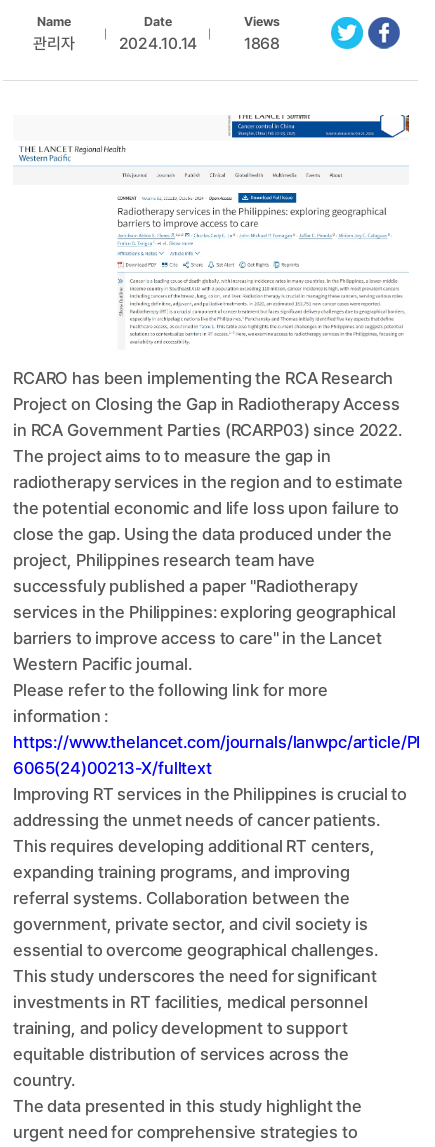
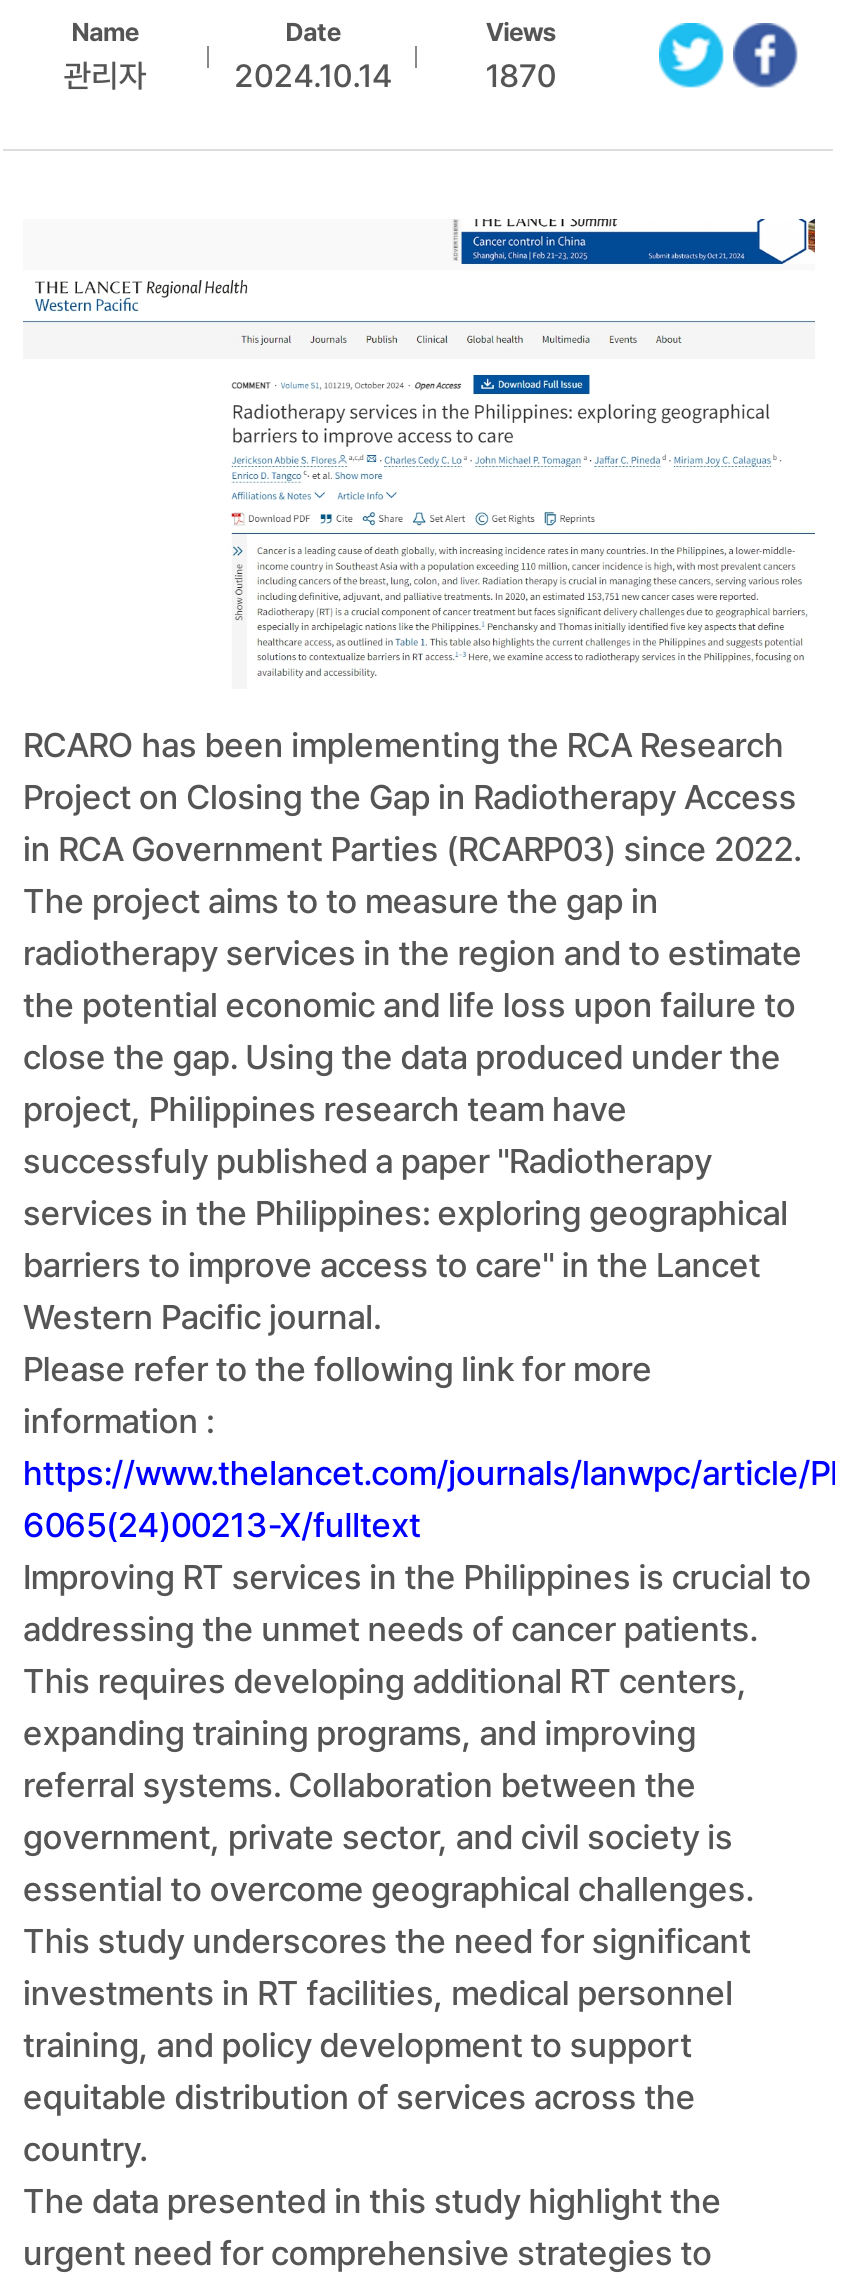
[244,34,280,53] 1868 -> [485,57,557,95] 1870

